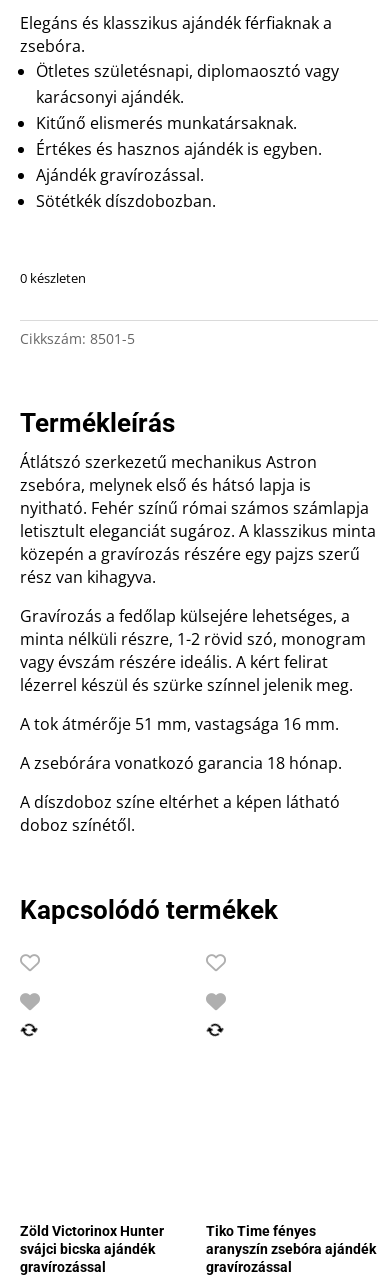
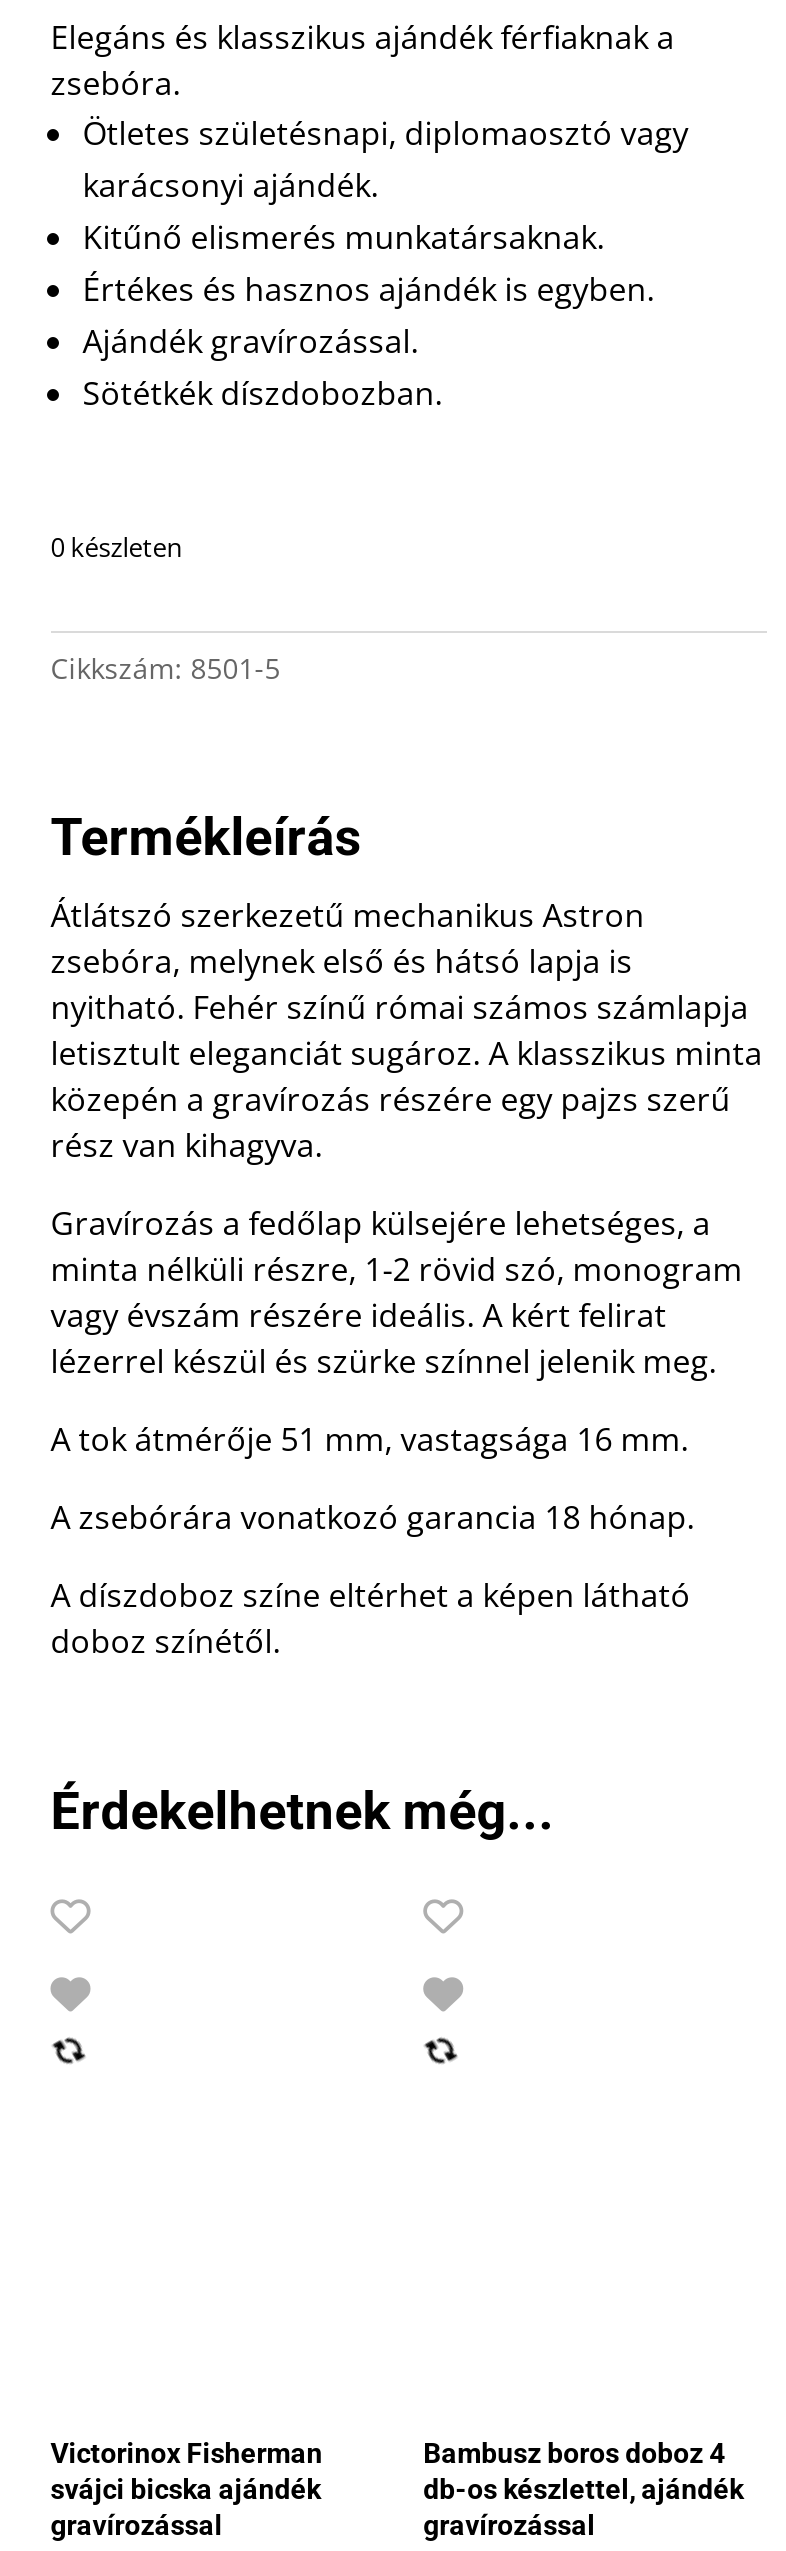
[20,895,278,925] Kapcsolódó termékek -> [51,1781,555,1841] Érdekelhetnek még...
[20,1223,164,1239] Zöld Victorinox Hunter -> [51,2437,323,2469] Victorinox Fisherman
[206,1223,376,1257] Tiko Time fényes | aranyszín zsebóra ajándék -> [423,2437,743,2505] Bambusz boros doboz 4 | db-os készlettel, ajándék

